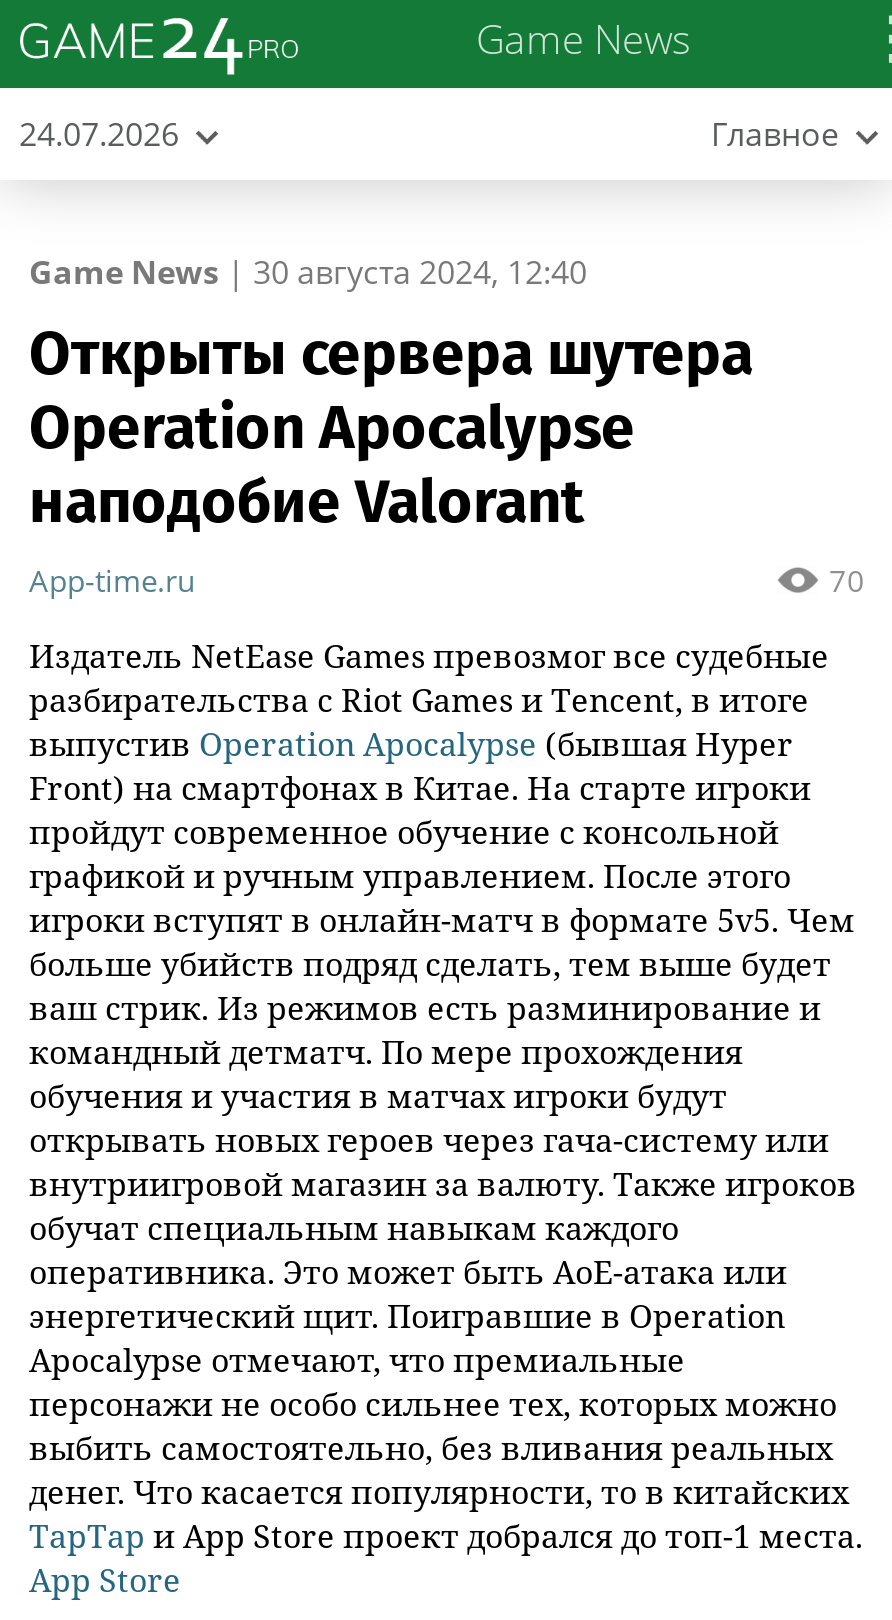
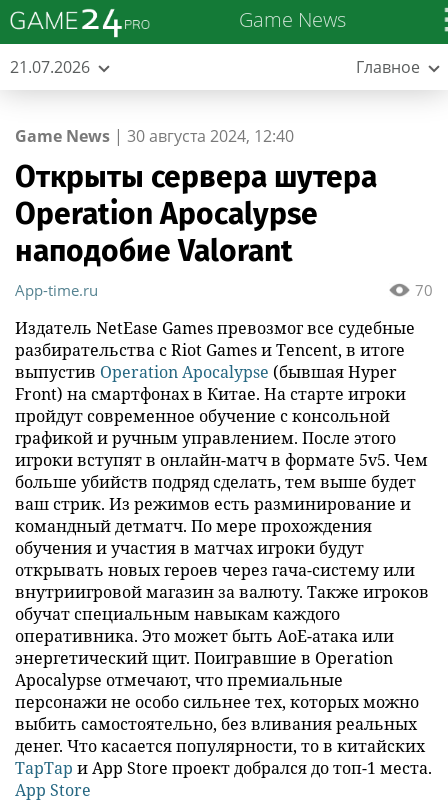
[19,111,179,155] 24.07.2026 -> [10,55,90,77] 21.07.2026

